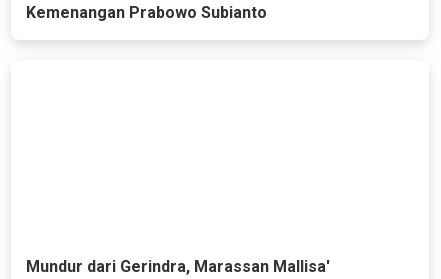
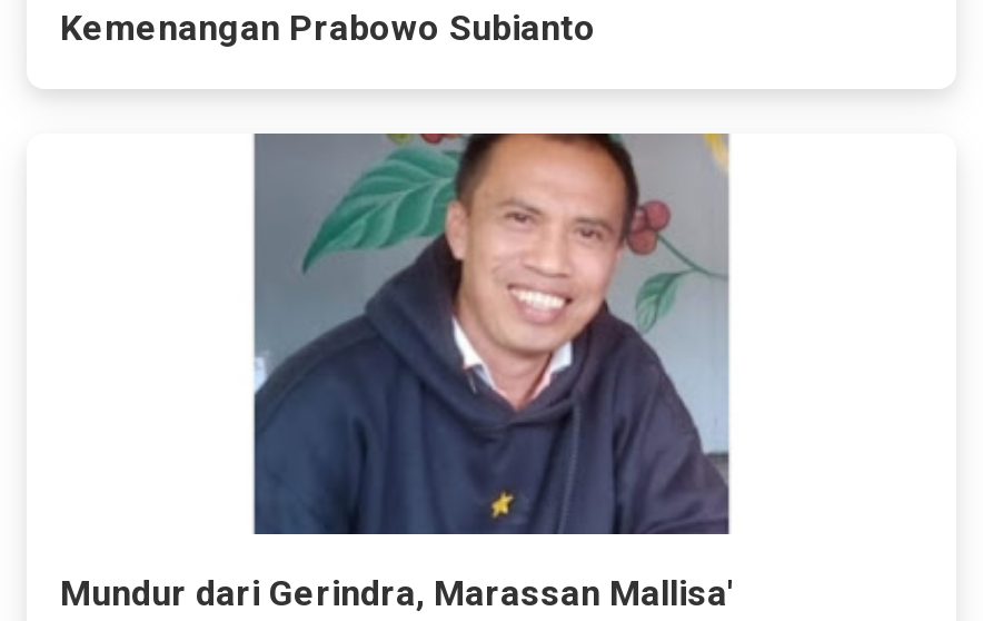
none -> [251,131,732,536] [image]

